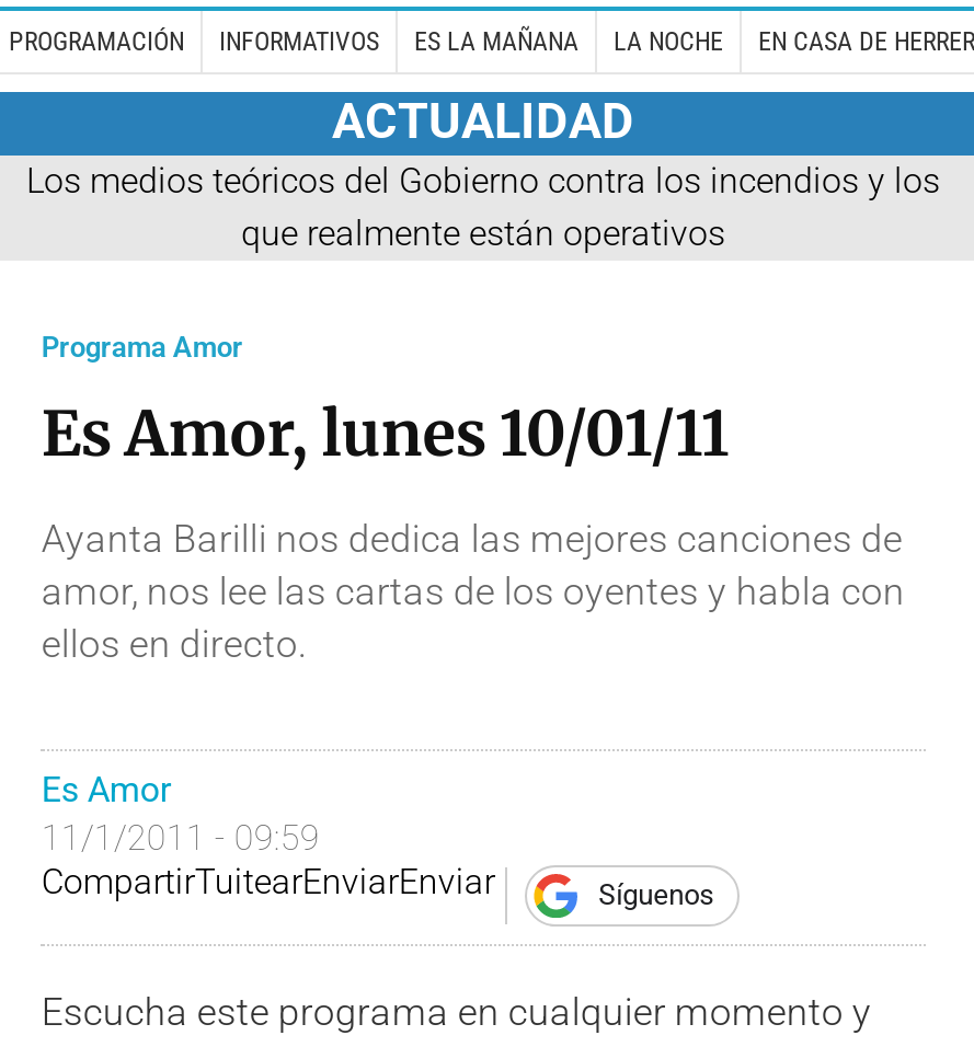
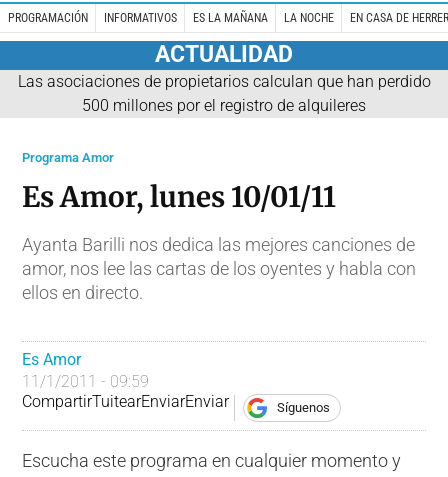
[26,159,940,253] Los medios teóricos del Gobierno contra los incendios y los | que realmente están operativos -> [17,72,430,115] Las asociaciones de propietarios calculan que han perdido | 500 millones por el registro de alquileres

